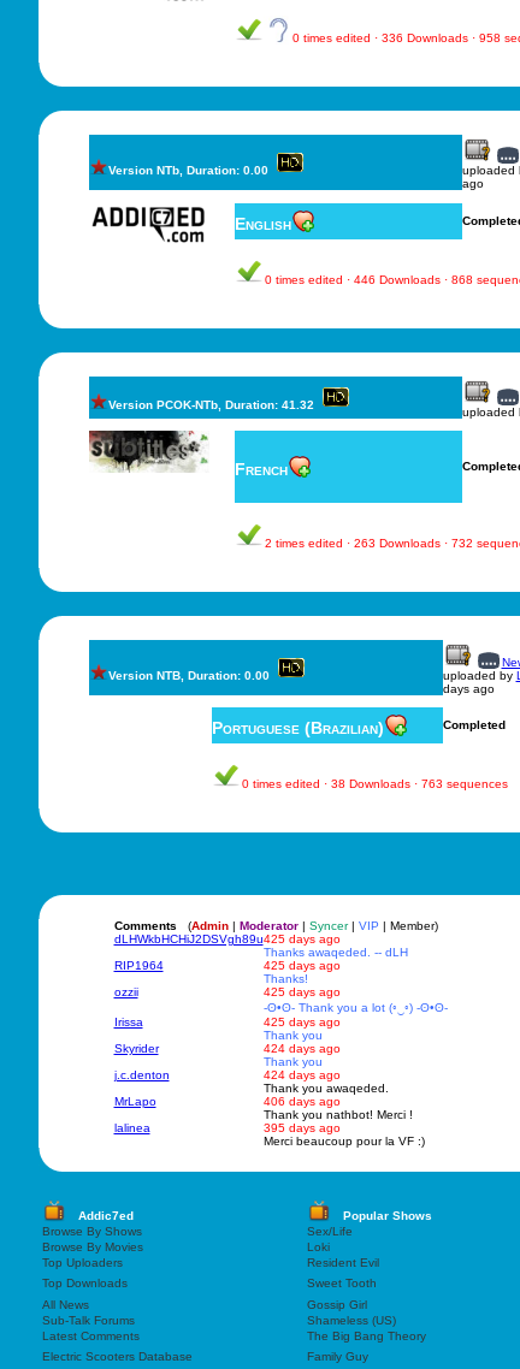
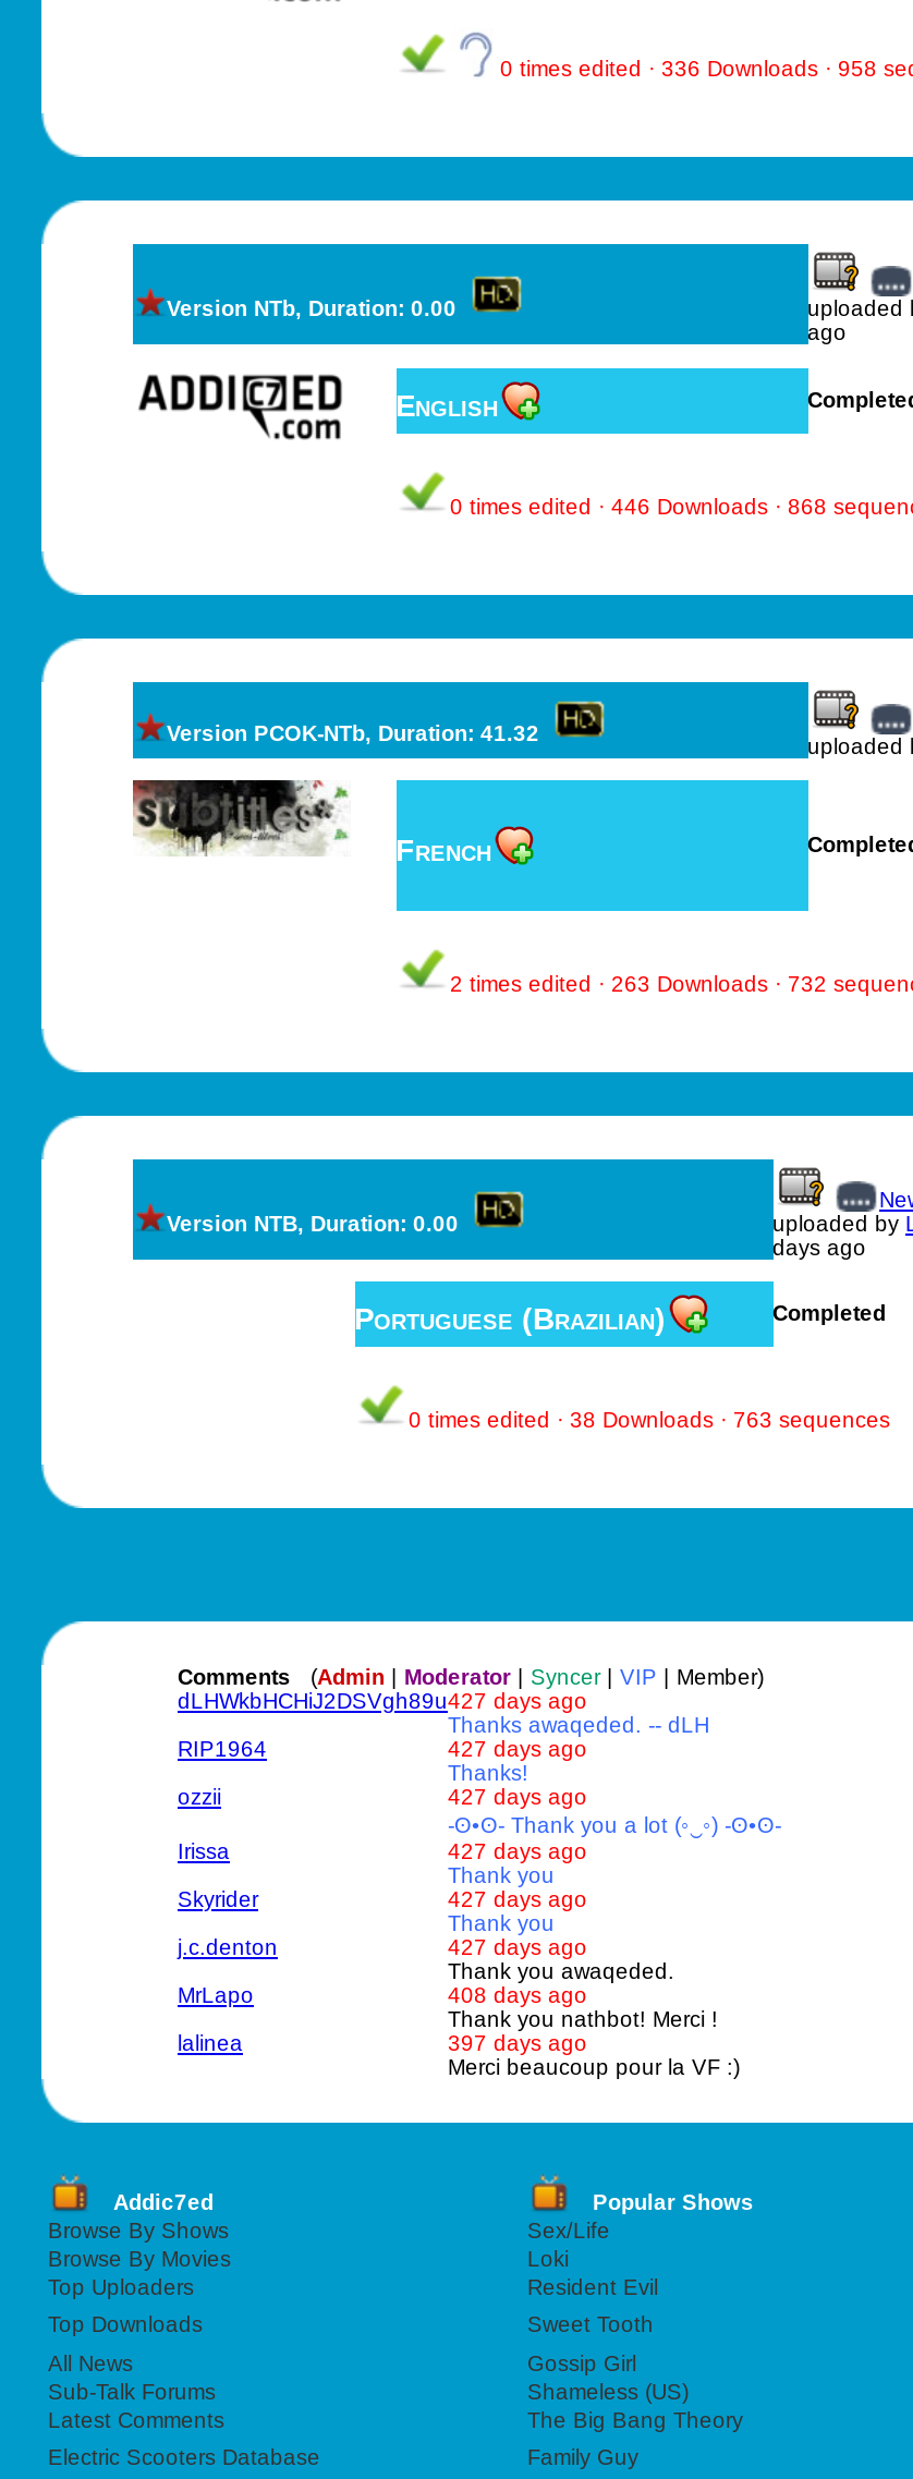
[114,932,340,946] dLHWkbHCHiJ2DSVgh89u425 days ago -> [178,1689,587,1713] dLHWkbHCHiJ2DSVgh89u427 days ago
[263,959,340,972] 425 days ago -> [448,1737,587,1761] 427 days ago
[263,985,340,998] 425 days ago -> [448,1785,587,1809] 427 days ago
[263,1015,340,1029] 425 days ago -> [448,1839,587,1863] 427 days ago
[263,1042,340,1055] 424 days ago -> [448,1887,587,1911] 427 days ago
[263,1068,340,1081] 424 days ago -> [448,1935,587,1959] 427 days ago
[263,1095,340,1108] 406 days ago -> [448,1983,587,2007] 408 days ago
[263,1121,340,1134] 395 days ago -> [448,2031,587,2055] 397 days ago

